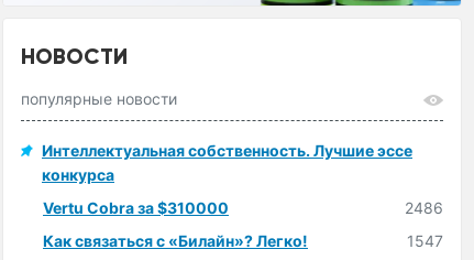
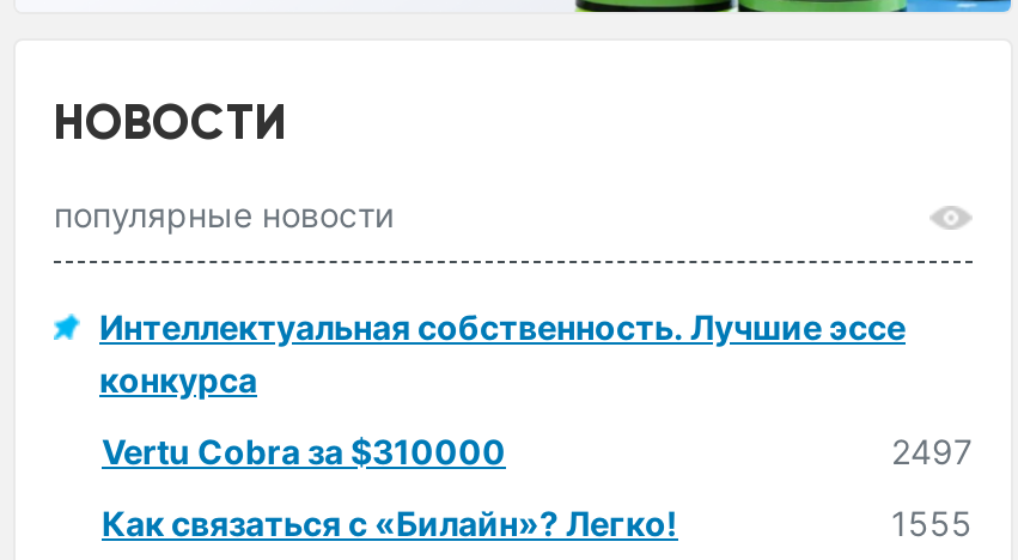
[405,199,443,217] 2486 -> [891,431,973,472] 2497
[407,232,443,250] 1547 -> [891,503,973,544] 1555

